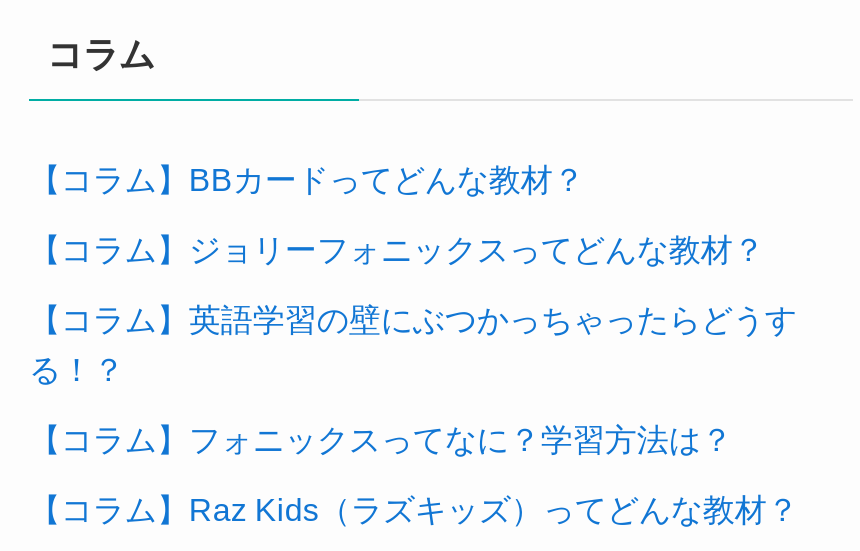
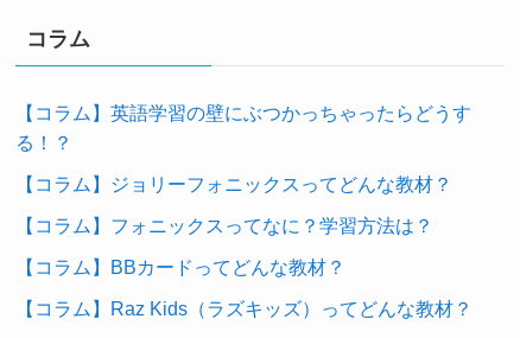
moved [29,161,585,197] -> [15,256,345,277]: 【コラム】BBカードってどんな教材？
moved [29,231,765,267] -> [15,173,452,194]: 【コラム】ジョリーフォニックスってどんな教材？
moved [29,301,797,387] -> [15,102,471,153]: 【コラム】英語学習の壁にぶつかっちゃったらどうす | る！？
moved [29,421,733,457] -> [15,214,433,236]: 【コラム】フォニックスってなに？学習方法は？

